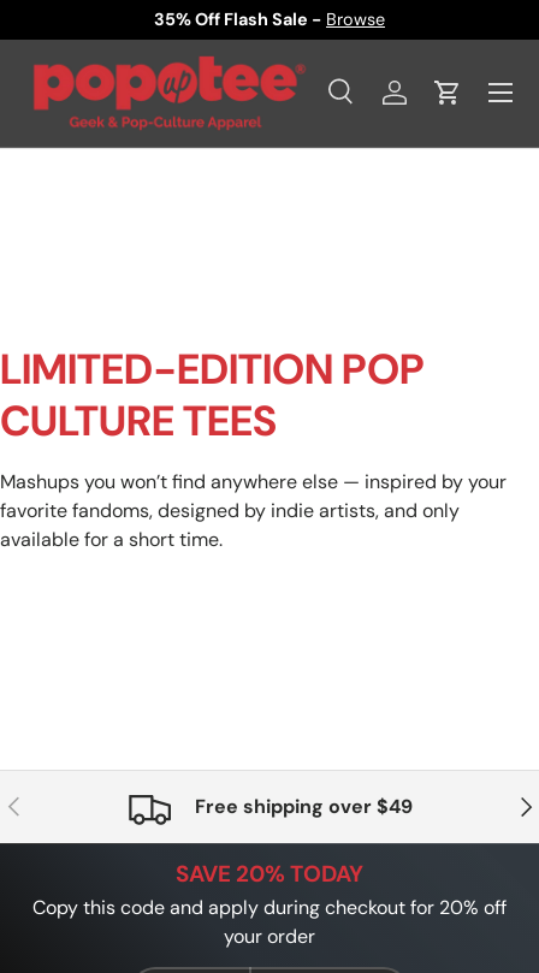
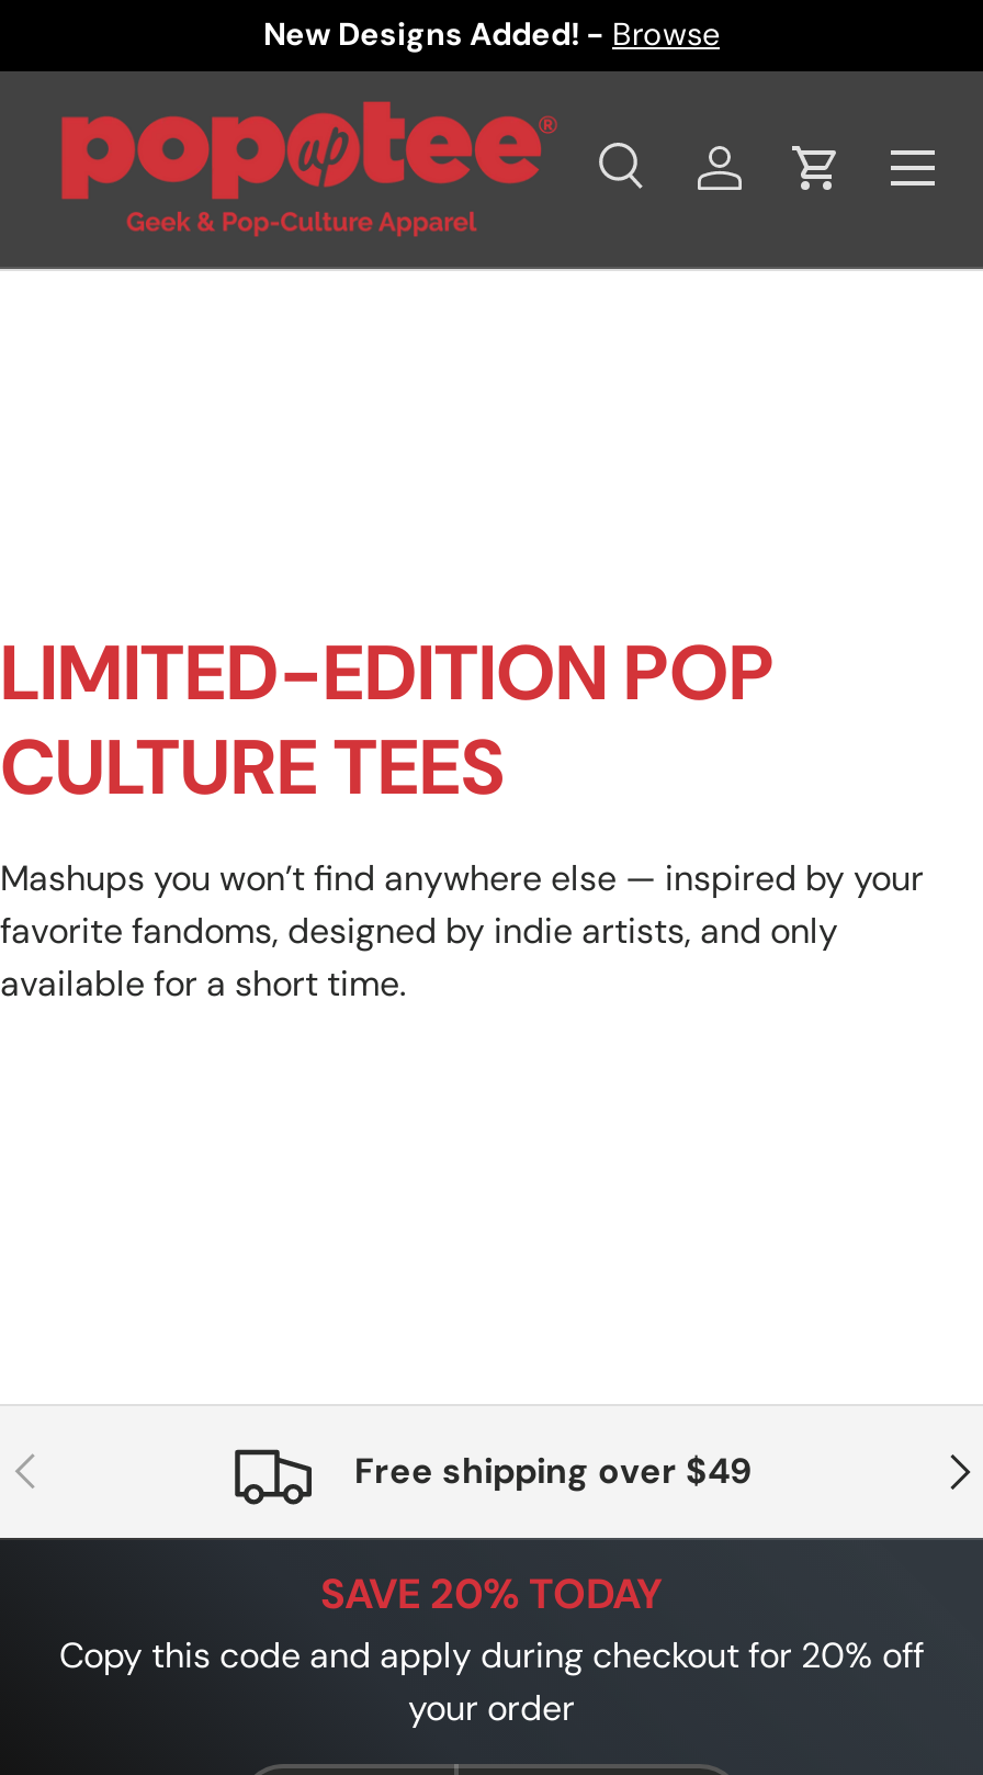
[154,8,385,30] 35% Off Flash Sale - Browse -> [263,14,720,54] New Designs Added! - Browse

